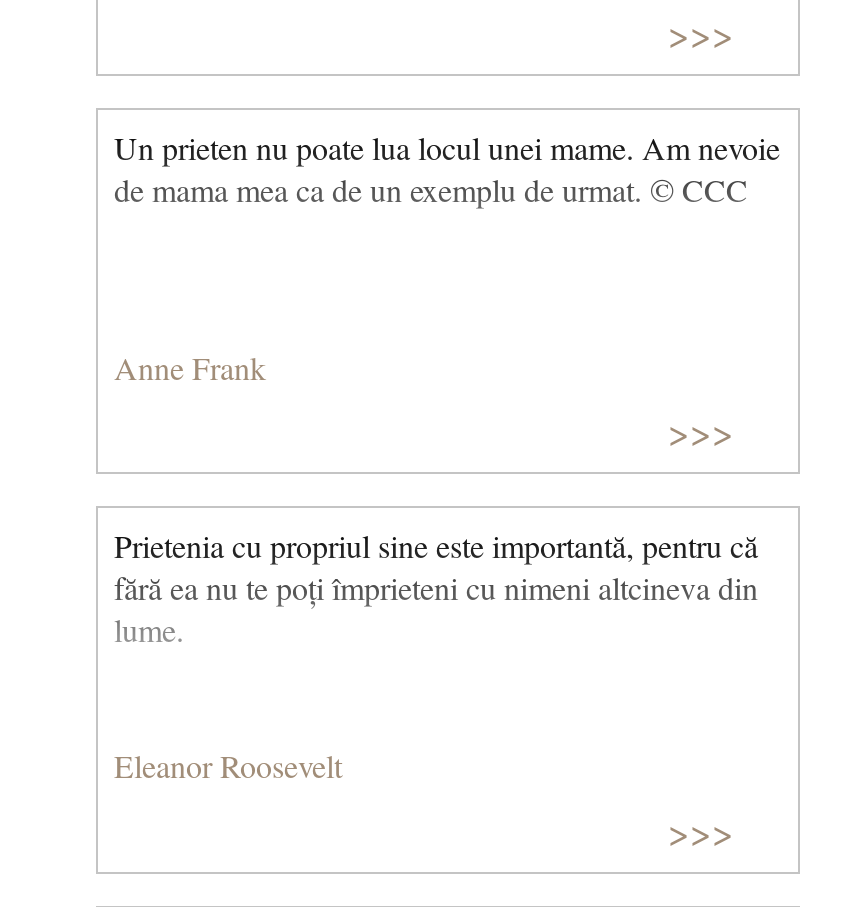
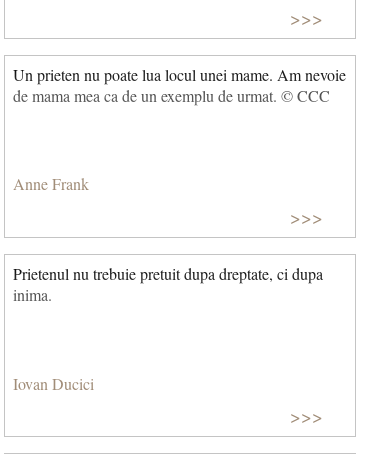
[114,525,758,651] Prietenia cu propriul sine este importantă, pentru că | fără ea nu te poți împrieteni cu nimeni altcineva din | lume. -> [13,263,323,305] Prietenul nu trebuie pretuit dupa dreptate, ci dupa | inima.
[114,744,342,786] Eleanor Roosevelt -> [13,373,94,394] Iovan Ducici

